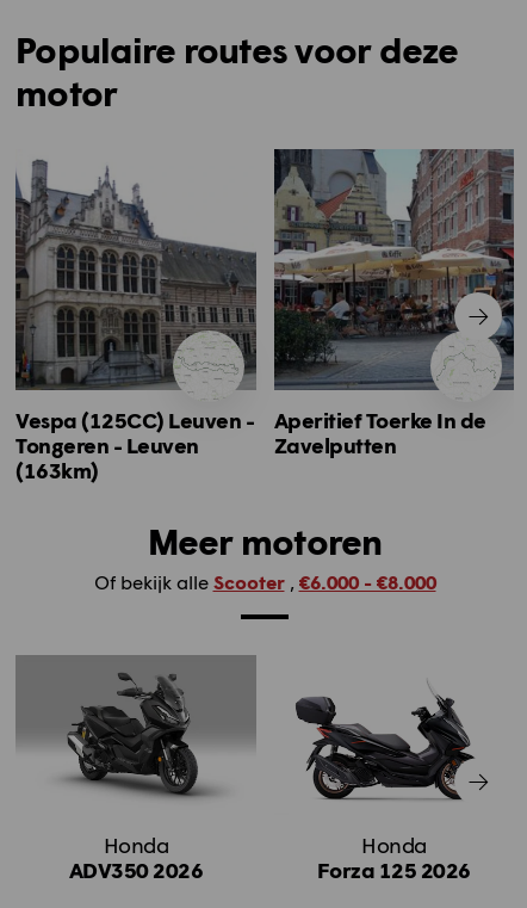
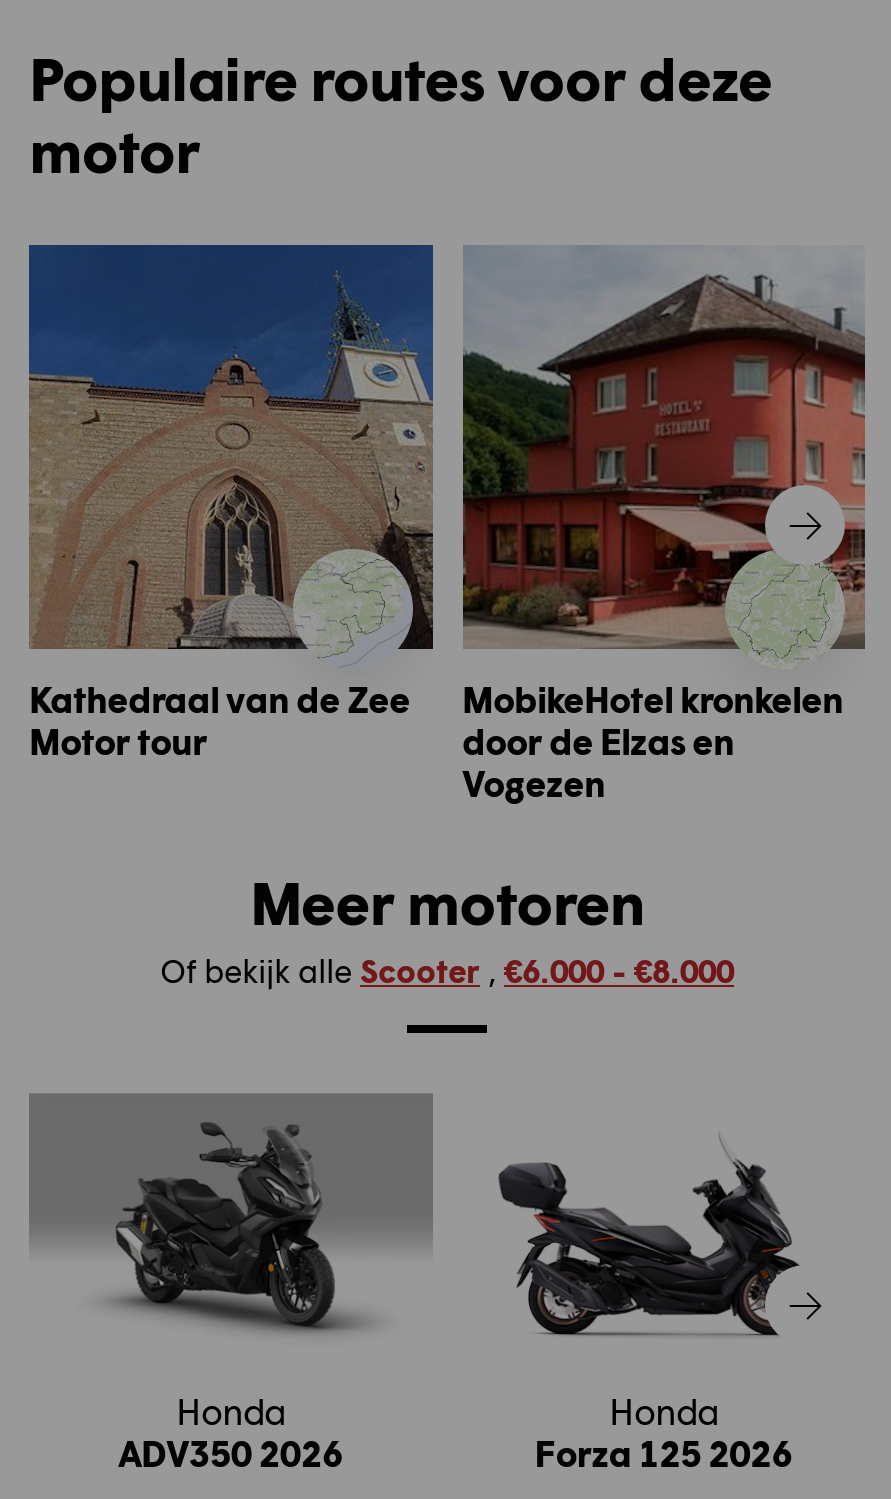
[14,149,256,483] [image] | Vespa (125CC) Leuven - | Tongeren - Leuven | (163km) -> [27,243,435,763] [image] | Kathedraal van de Zee | Motor tour
[273,148,515,458] [image] | Aperitief Toerke In de | Zavelputten -> [461,245,867,805] [image] | MobikeHotel kronkelen | door de Elzas en | Vogezen

